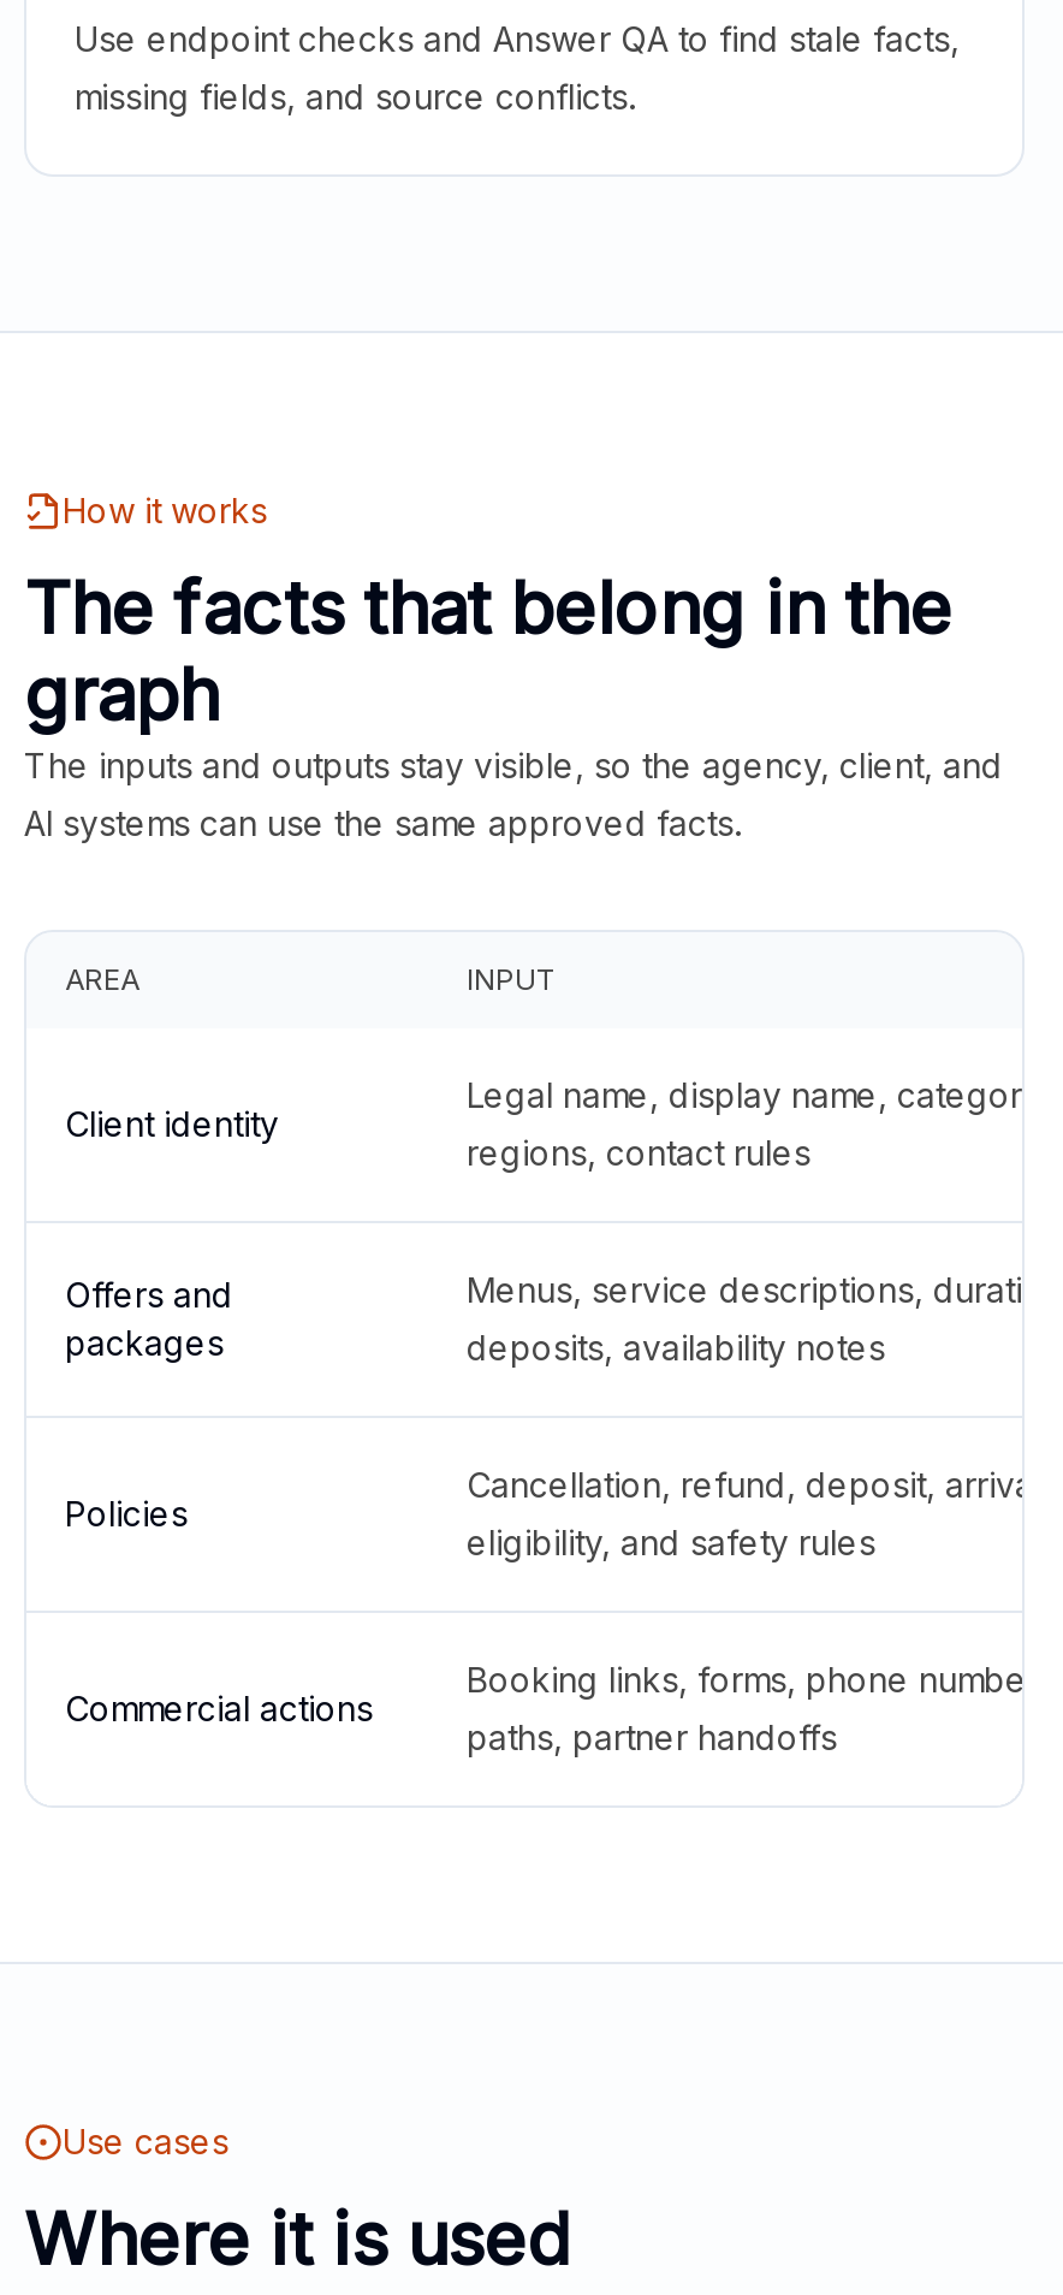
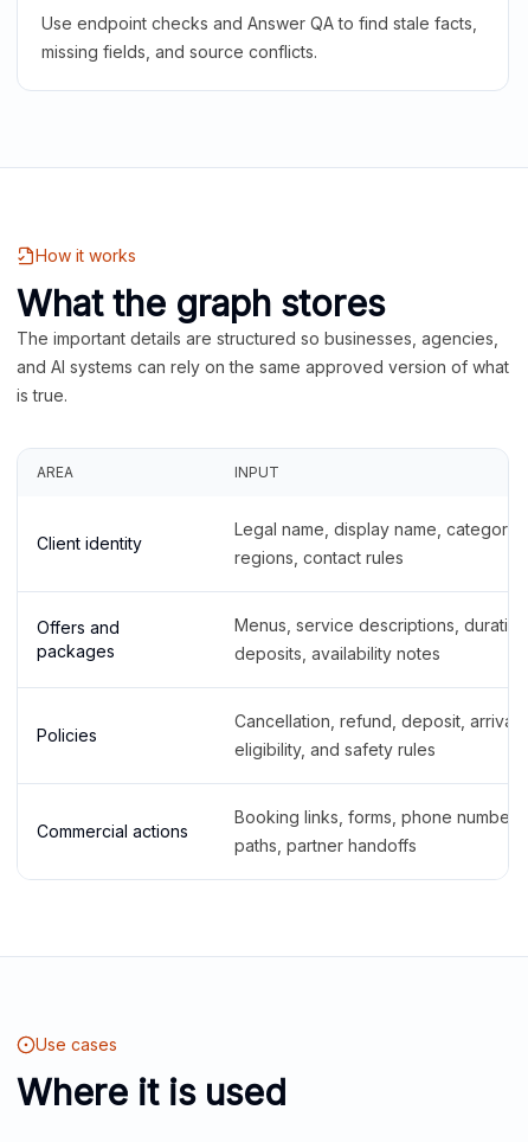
[24,564,1003,843] The facts that belong in the | graph | The inputs and outputs stay visible, so the agency, client, and | AI systems can use the same approved facts. -> [17,282,509,405] What the graph stores | The important details are structured so businesses, agencies, | and AI systems can rely on the same approved version of what | is true.

